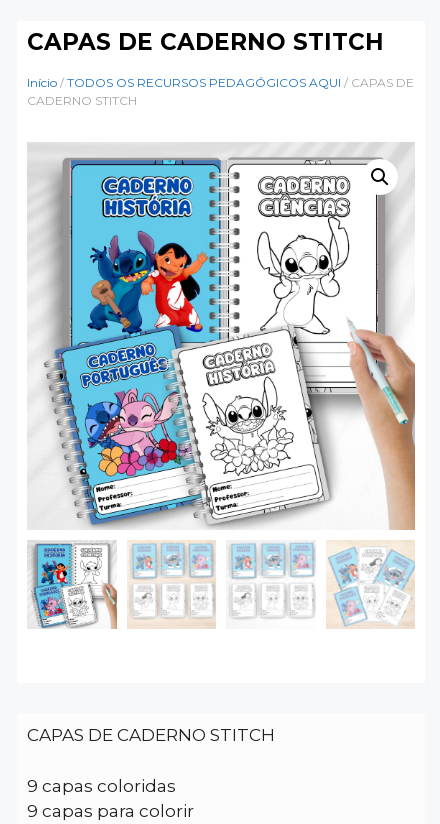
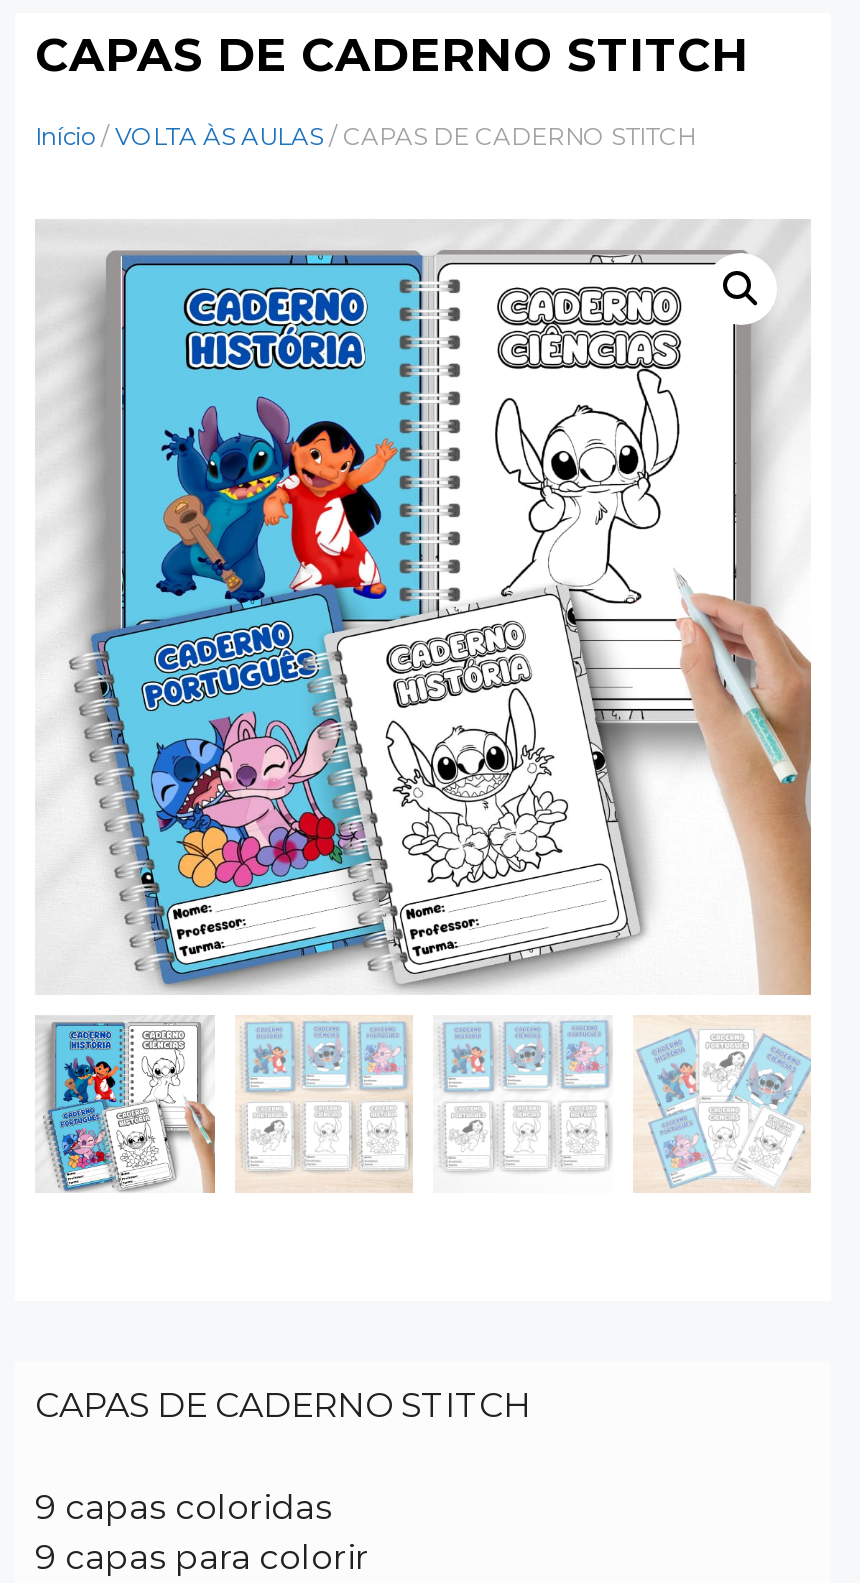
[27,75,414,108] Início / TODOS OS RECURSOS PEDAGÓGICOS AQUI / CAPAS DE | CADERNO STITCH -> [35,120,695,150] Início /VOLTA ÀS AULAS / CAPAS DE CADERNO STITCH

